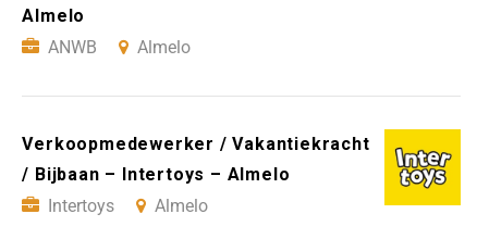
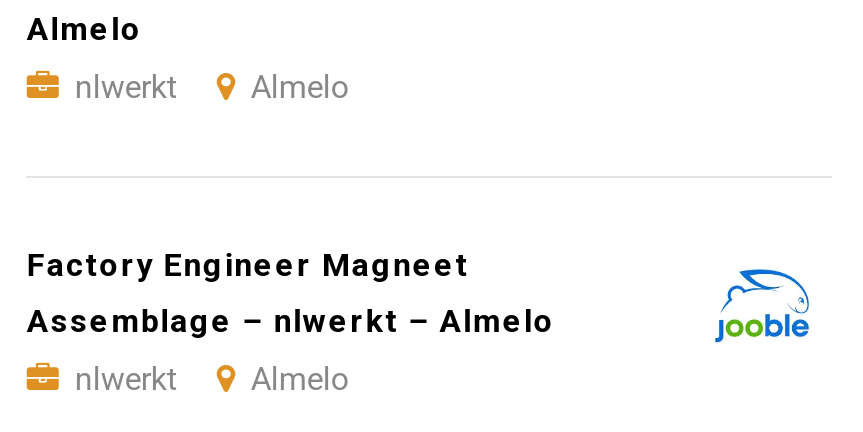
[48,37,97,58] ANWB -> [75,67,177,105] nlwerkt
[22,134,370,155] Verkoopmedewerker / Vakantiekracht -> [27,245,469,283] Factory Engineer Magneet
[383,128,462,206] [image] -> [692,236,832,376] [image]
[22,164,290,185] / Bijbaan – Intertoys – Almelo -> [27,301,555,339] Assemblage – nlwerkt – Almelo
[48,196,115,217] Intertoys -> [75,359,177,397] nlwerkt

